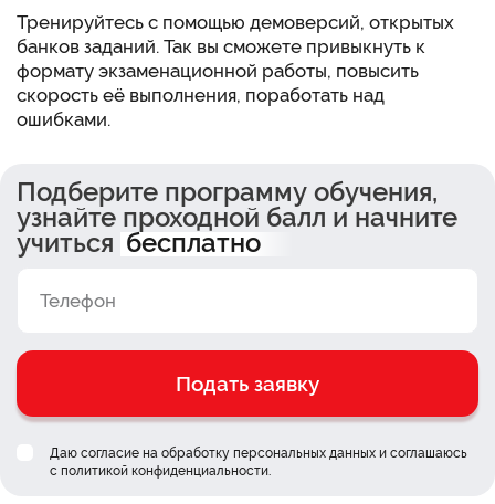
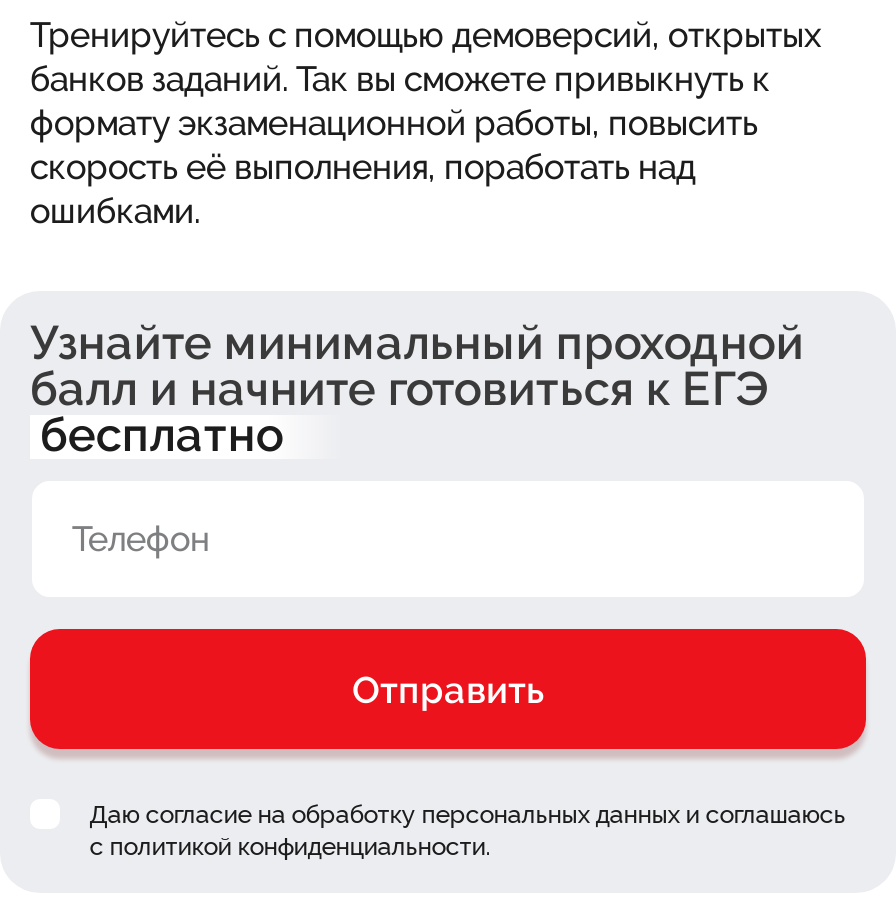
[16,177,457,259] Подберите программу обучения, | узнайте проходной балл и начните | учиться бесплатно -> [30,316,804,464] Узнайте минимальный проходной | балл и начните готовиться к ЕГЭ | бесплатно
[176,371,319,395] Подать заявку -> [352,667,544,711] Отправить

